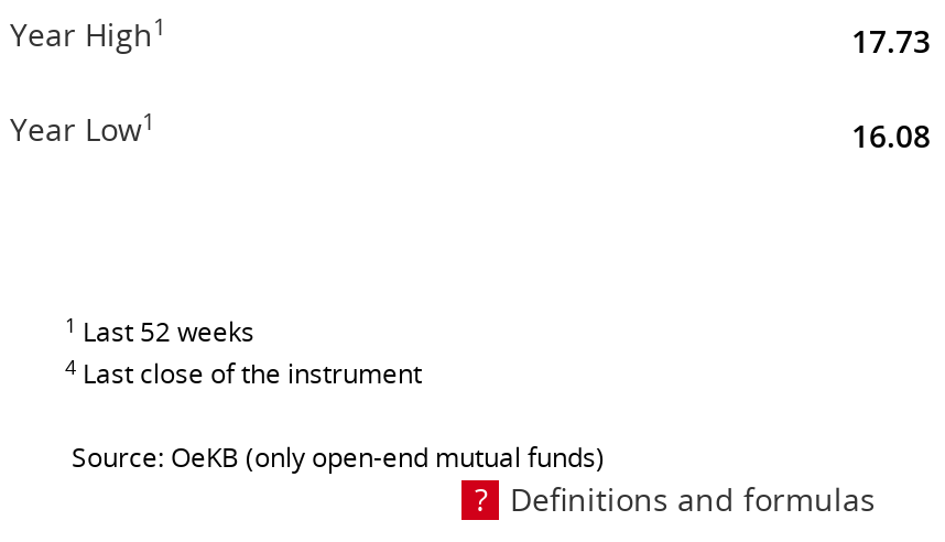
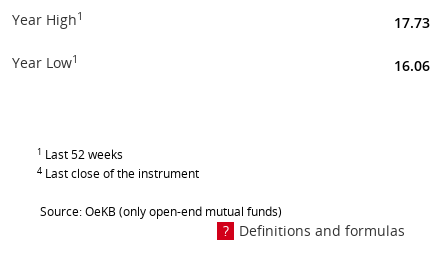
[851,115,931,156] 16.08 -> [394,56,430,75] 16.06

